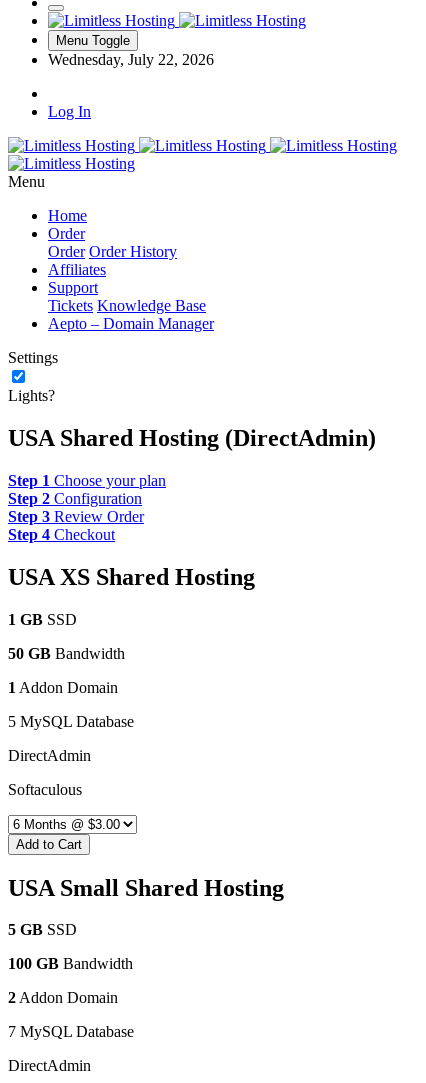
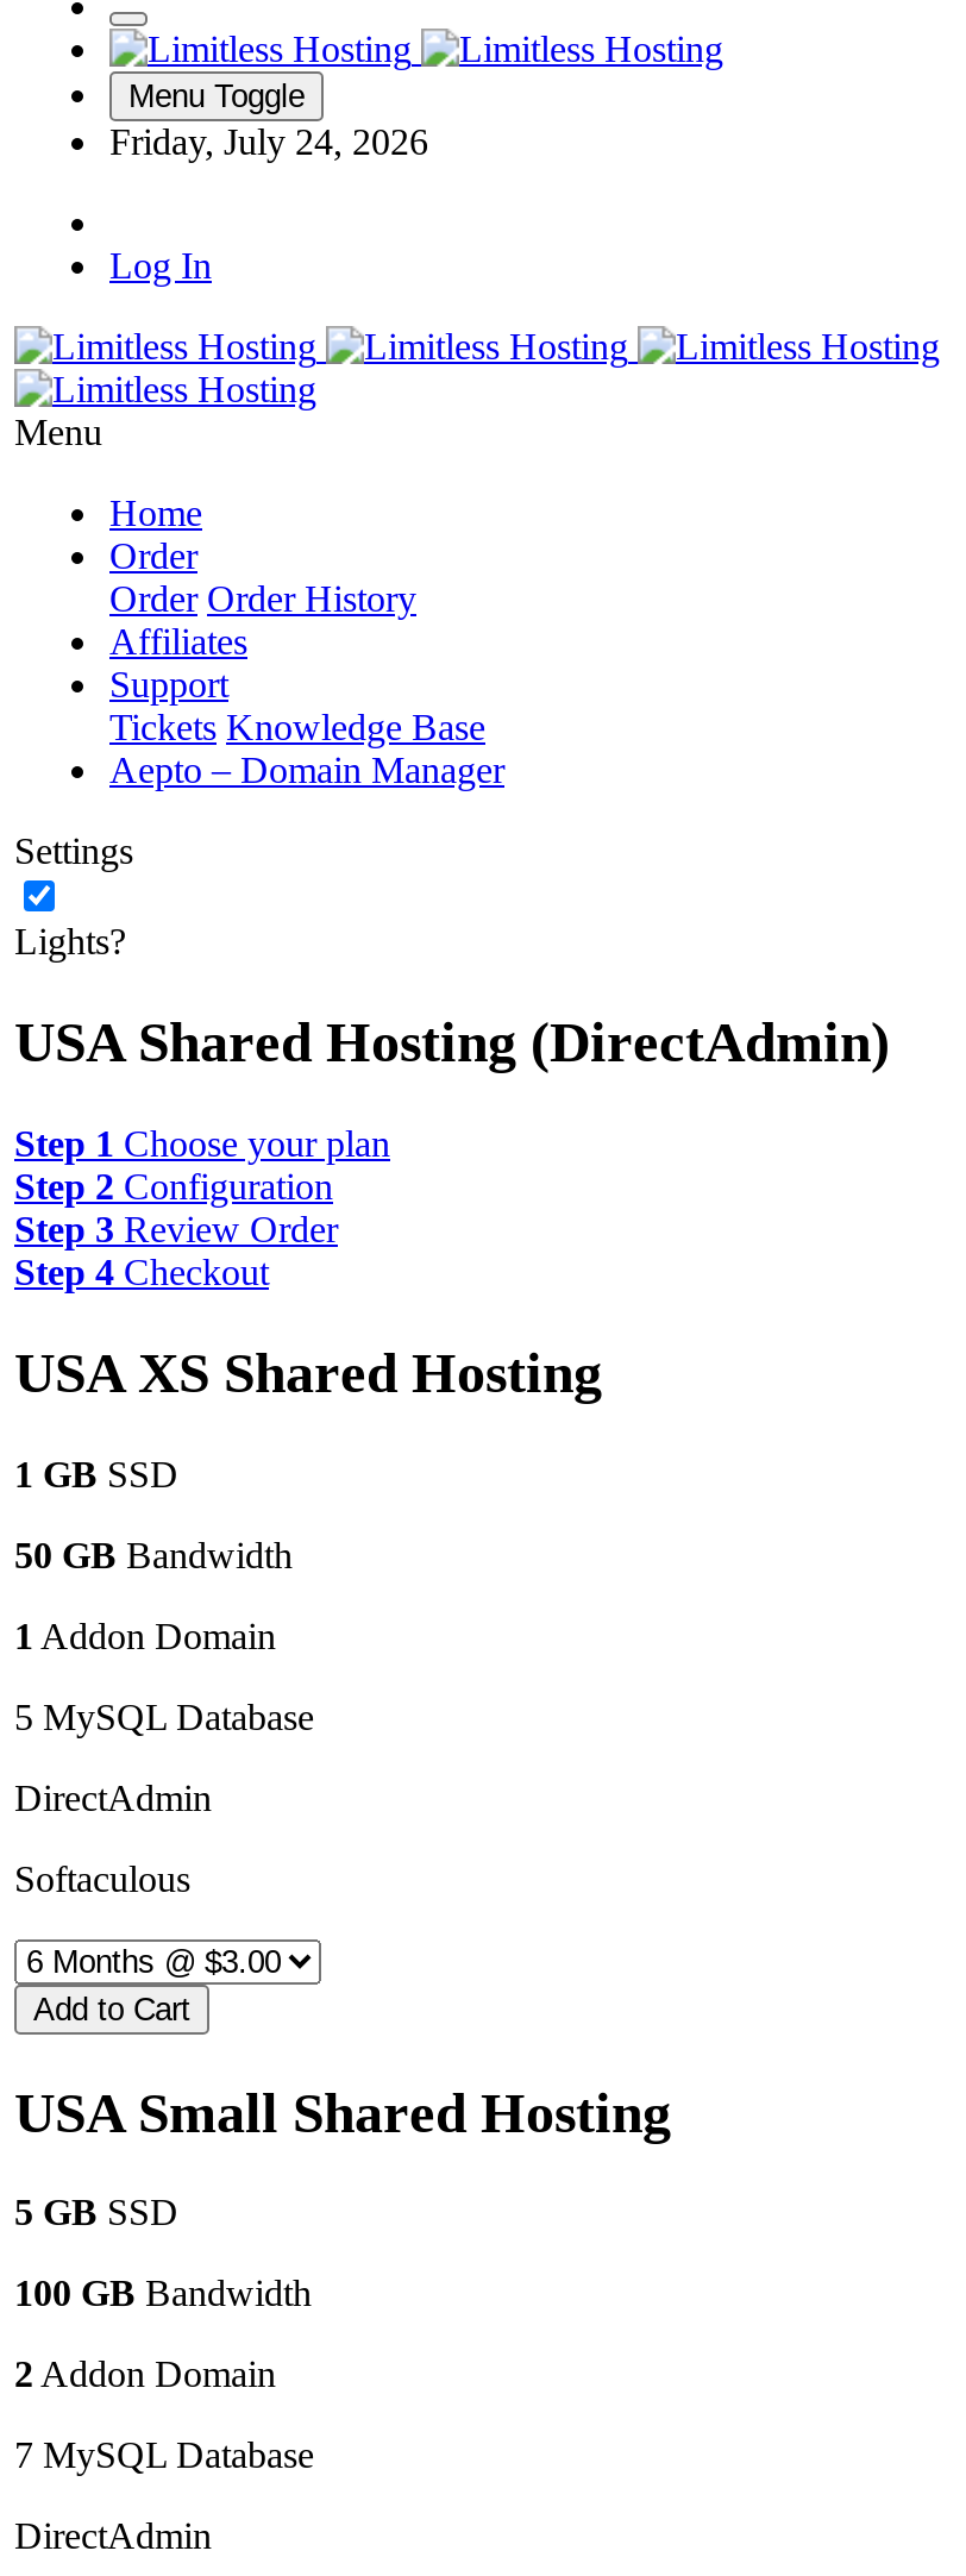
[48,51,214,68] Wednesday, July 22, 2026 -> [109,121,428,162] Friday, July 24, 2026

